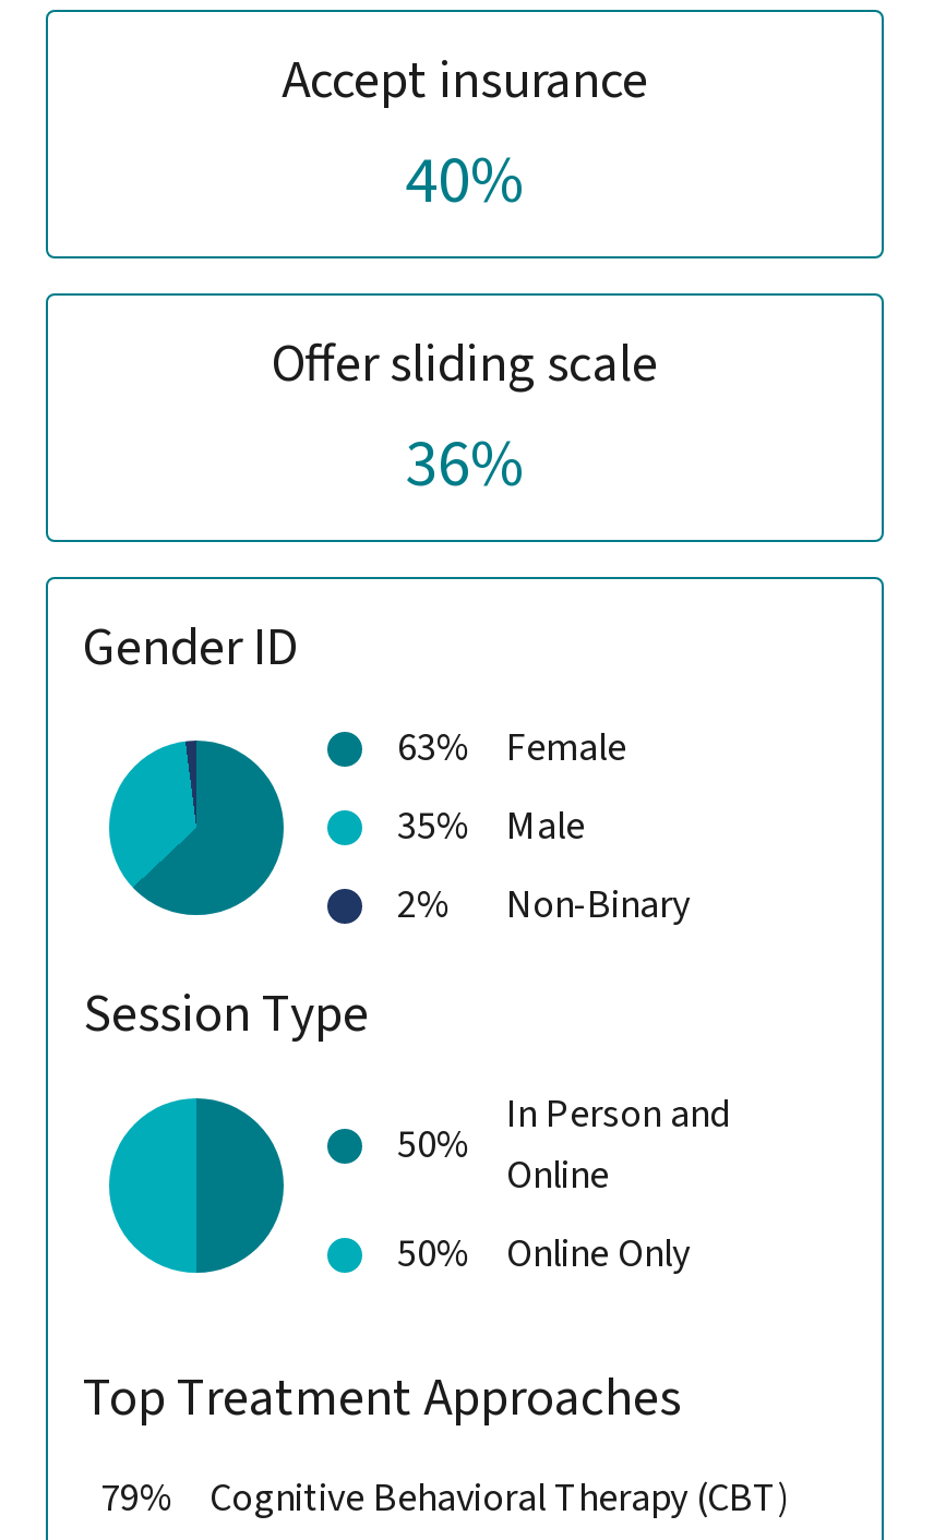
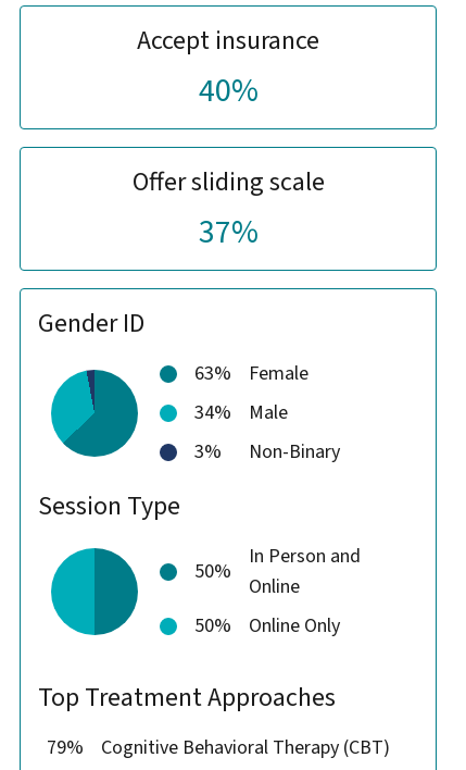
[405,417,525,511] 36% -> [198,209,258,256] 37%
[397,799,585,853] 35% Male -> [194,399,288,427] 34% Male
[397,877,690,932] 2% Non-Binary -> [194,439,340,466] 3% Non-Binary

